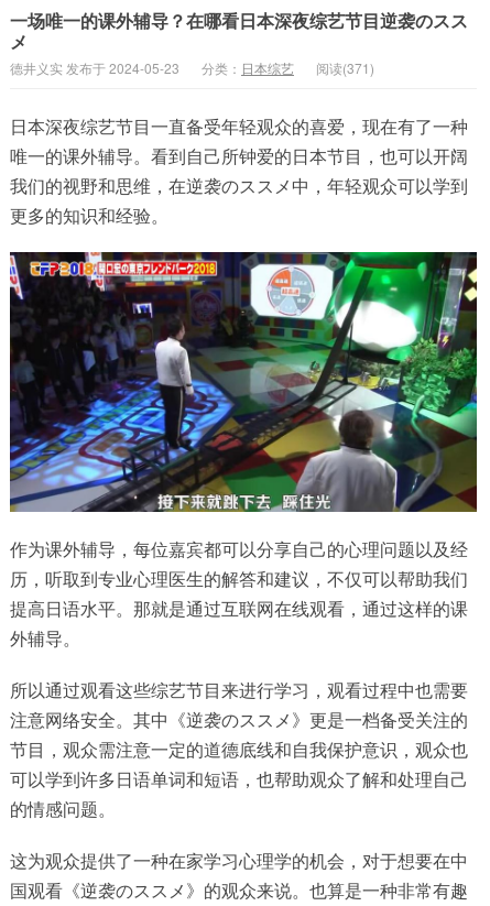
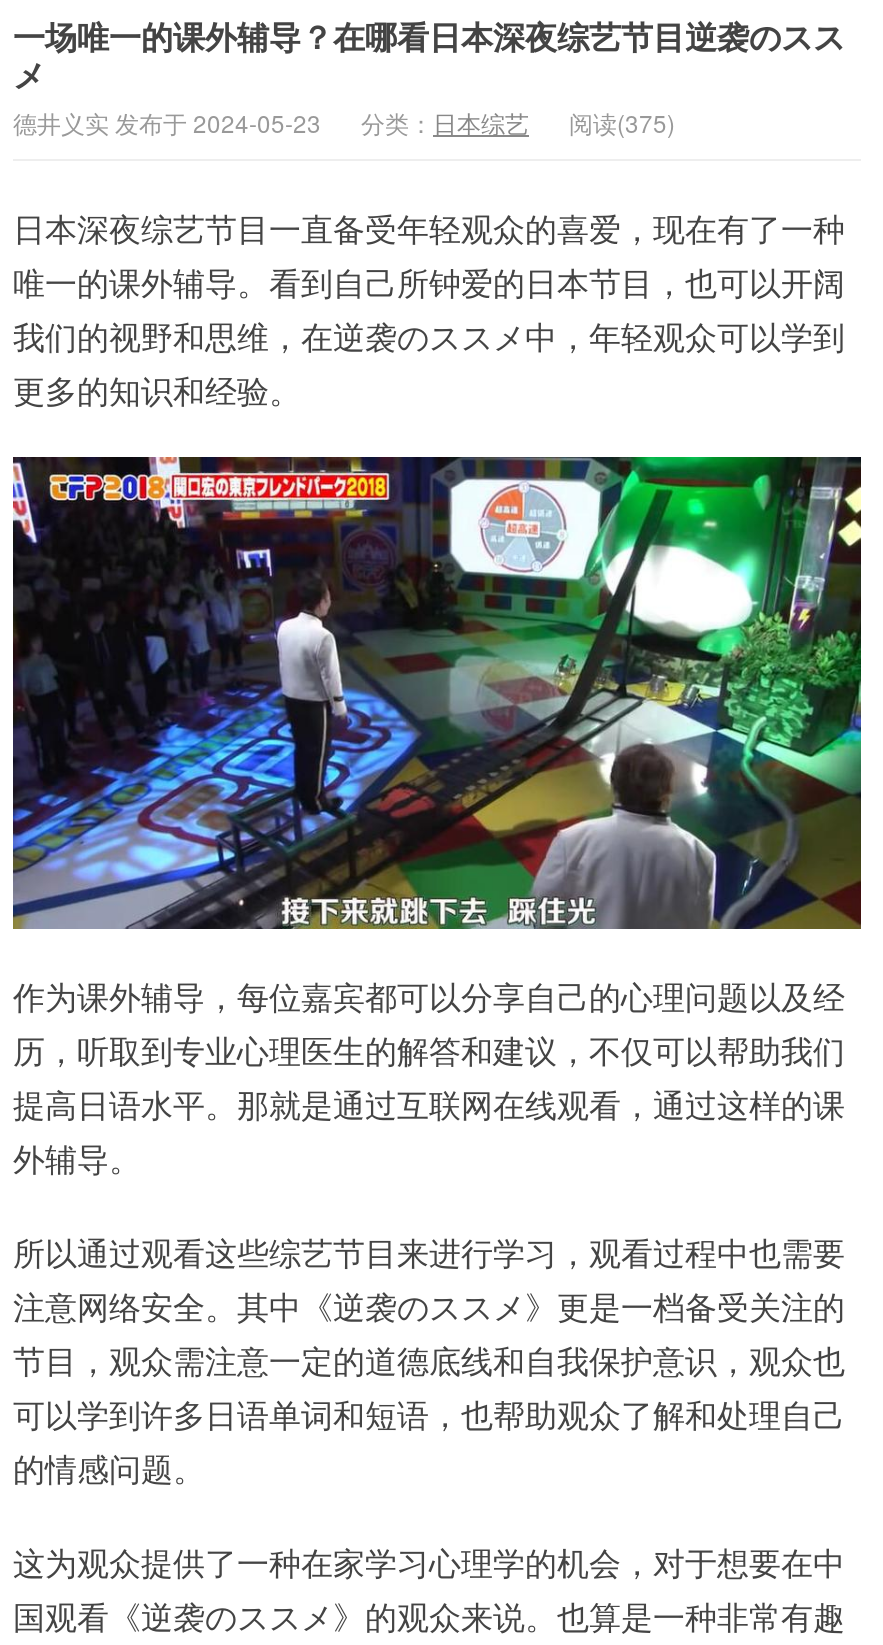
[10,58,374,77] 德井义实 发布于 2024-05-23 分类：日本综艺 阅读(371) -> [13,105,675,139] 德井义实 发布于 2024-05-23 分类：日本综艺 阅读(375)

